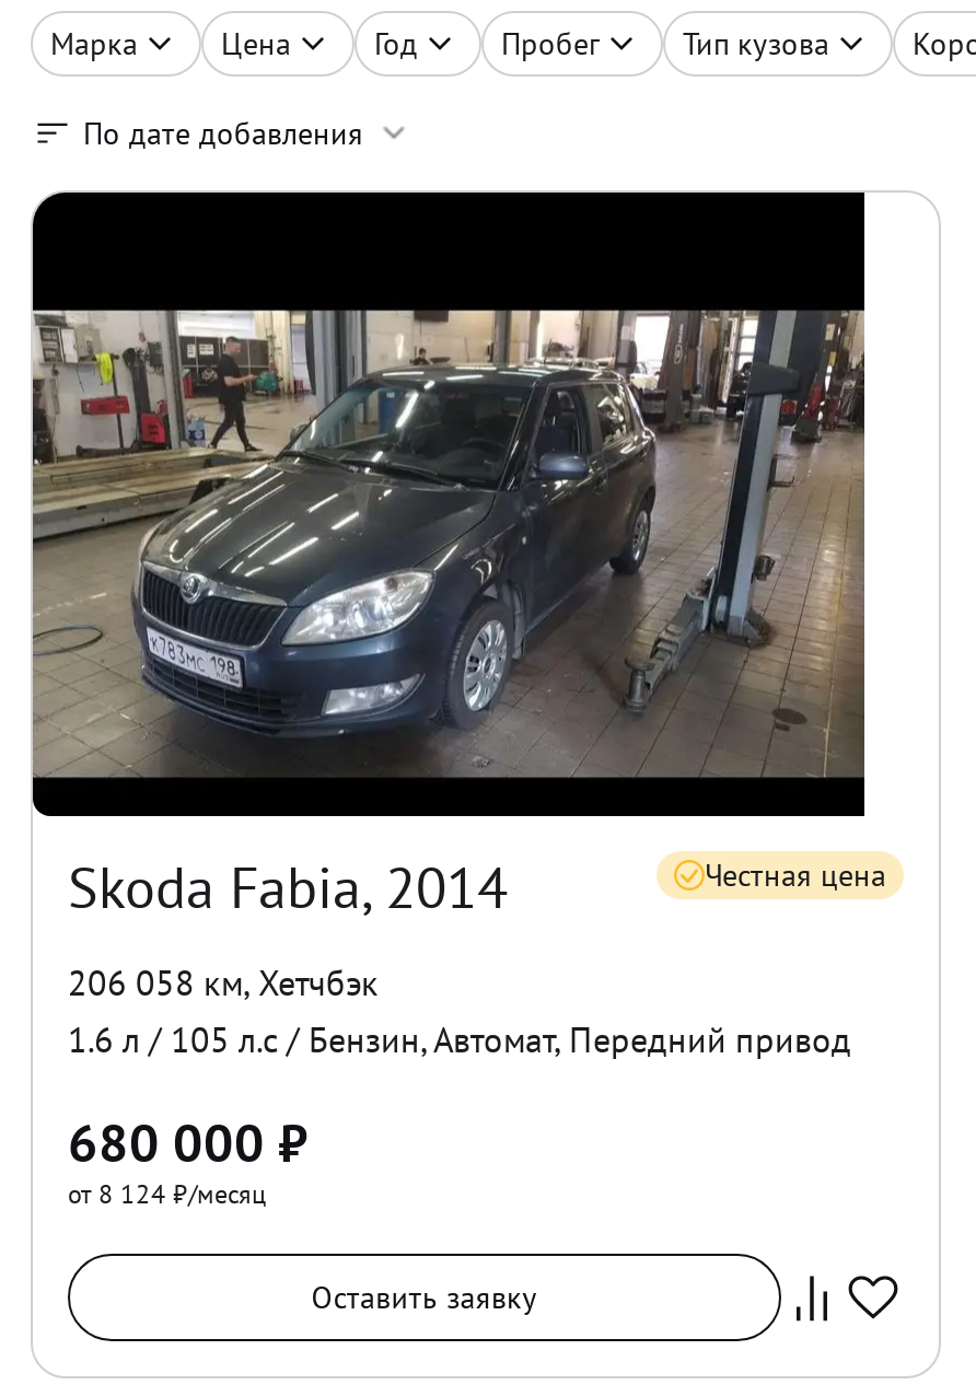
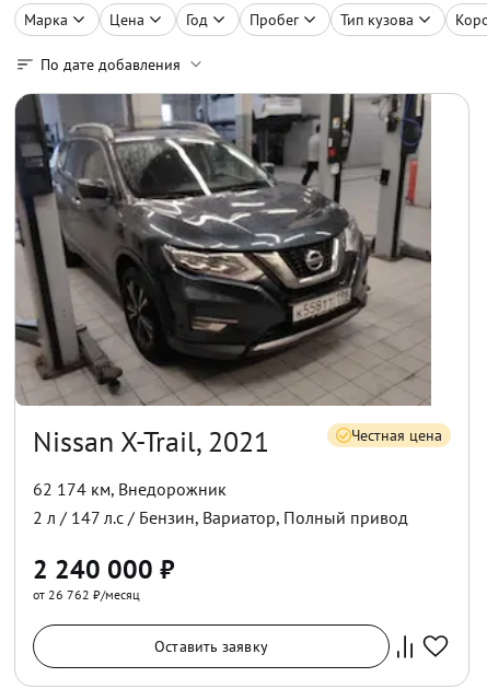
[33,190,867,923] [image] | Skoda Fabia, 2014 -> [14,93,431,459] [image] | Nissan X-Trail, 2021
[68,961,379,1004] 206 058 км, Хетчбэк -> [33,478,227,500] 62 174 км, Внедорожник
[68,1017,851,1061] 1.6 л / 105 л.с / Бензин, Автомат, Передний привод -> [33,506,408,528] 2 л / 147 л.с / Бензин, Вариатор, Полный привод
[68,1109,309,1177] 680 000 ₽ -> [33,552,175,586] 2 240 000 ₽
[68,1177,267,1210] от 8 124 ₽/месяц -> [33,586,140,603] от 26 762 ₽/месяц

